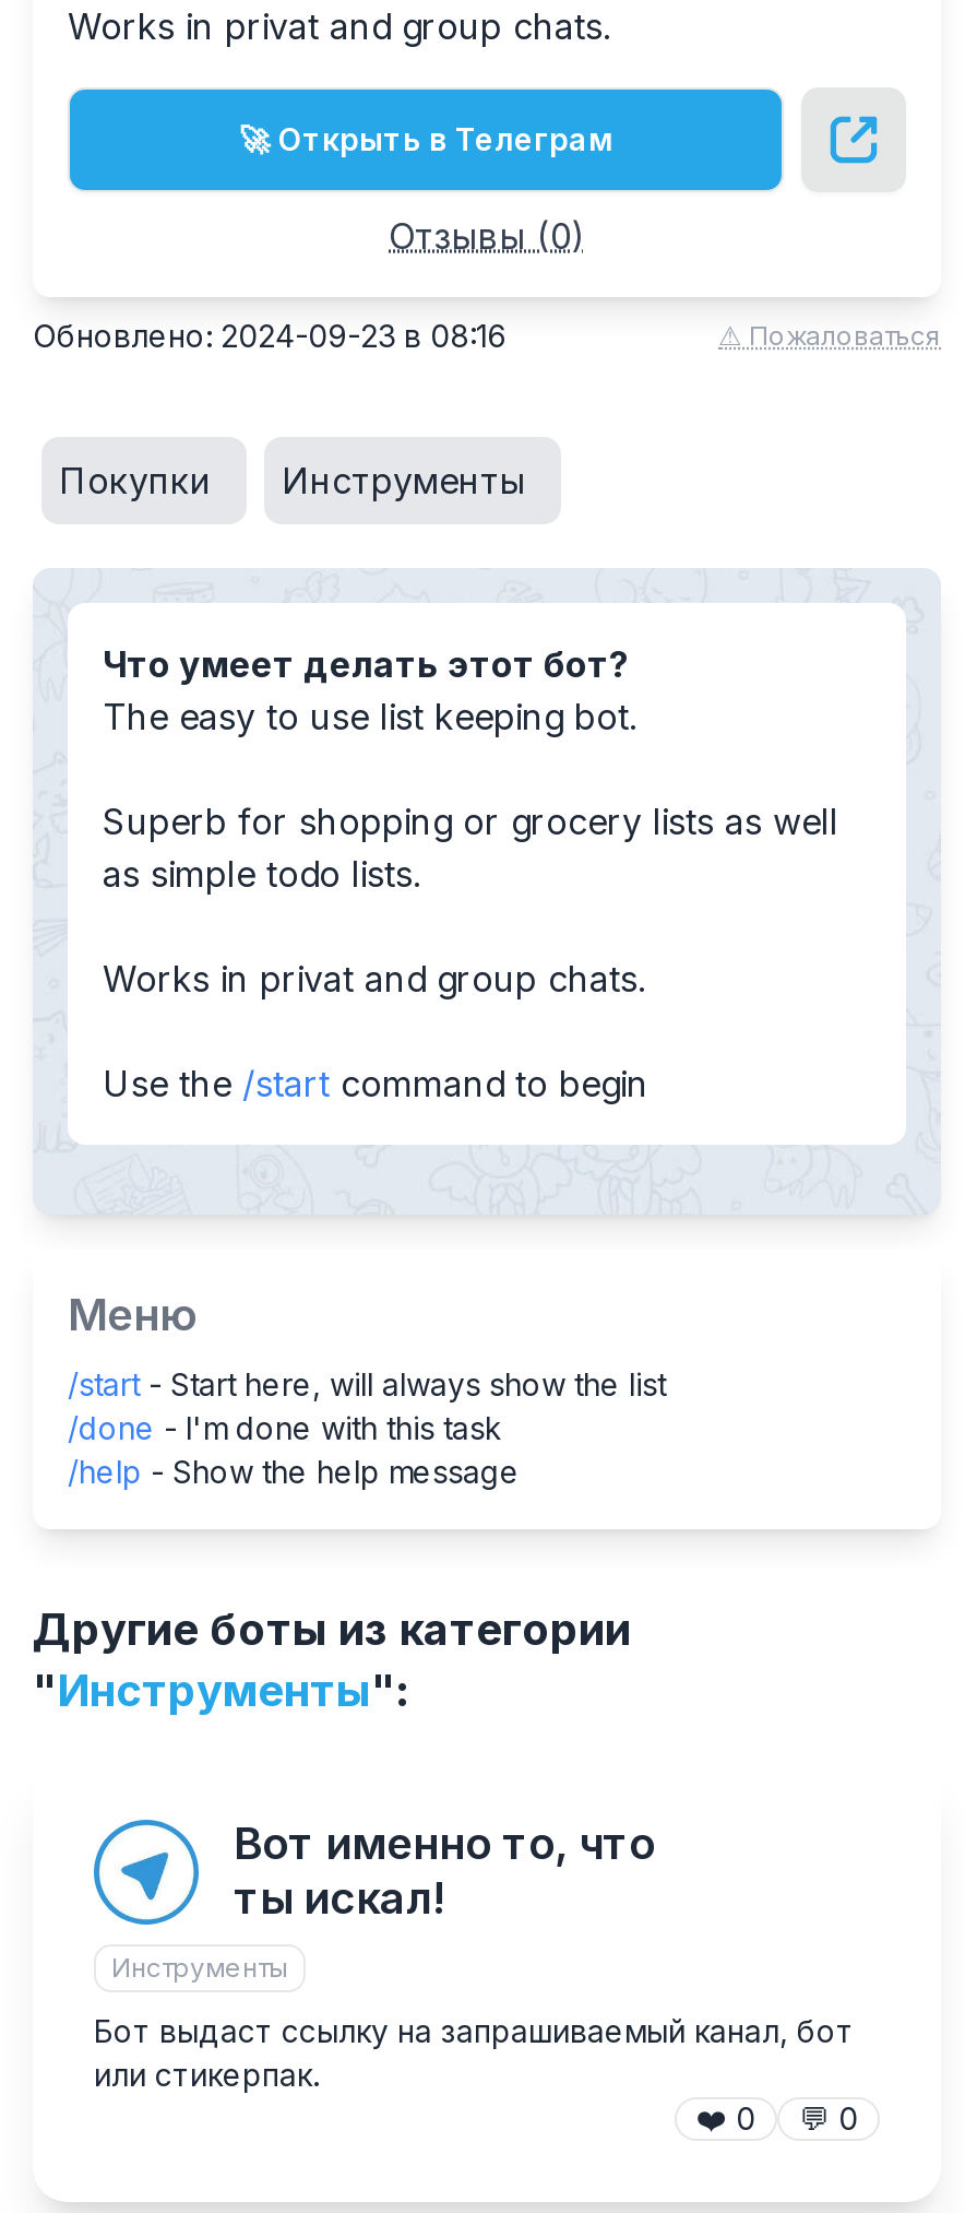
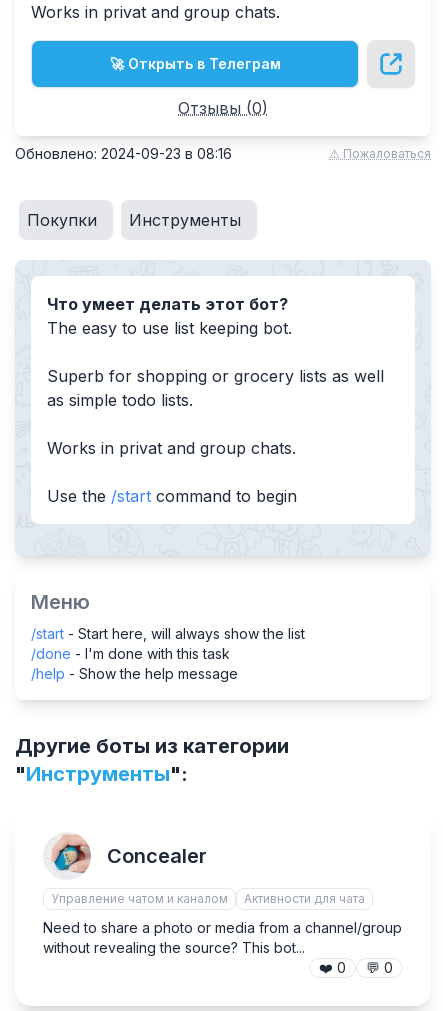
[92,1818,655,1927] [image] | Вот именно то, что | ты искал! -> [43,834,207,874] [image] | Concealer
[111,1951,288,1984] Инструменты -> [51,891,365,906] Управление чатом и каналом | Активности для чата
[94,2012,854,2093] Бот выдаст ссылку на запрашиваемый канал, бот | или стикерпак. -> [43,919,402,956] Need to share a photo or media from a channel/group | without revealing the source? This bot...

